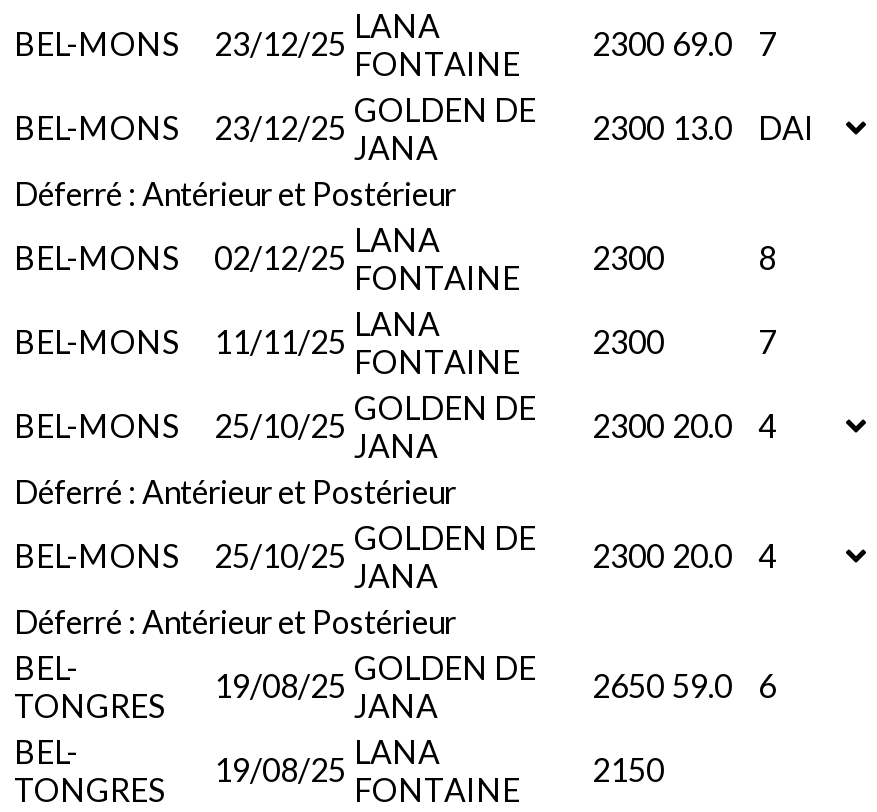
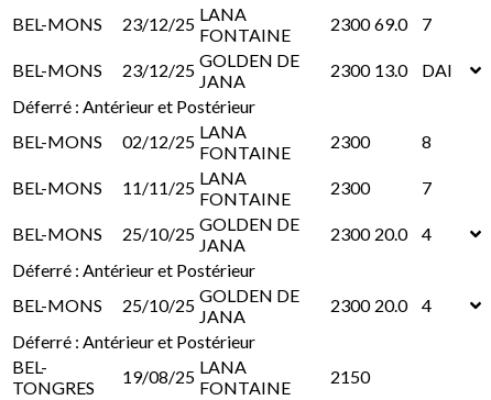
[214,648,536,724] 19/08/25 GOLDEN DE | JANA -> none
[14,666,776,808] 2650 59.0 | 6 | BEL- | TONGRES -> none

